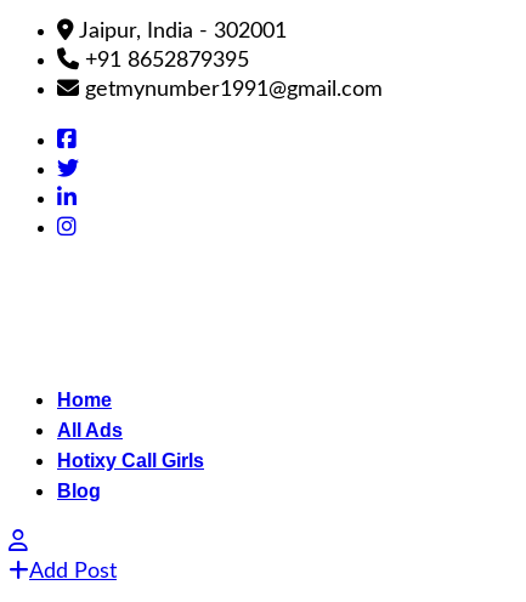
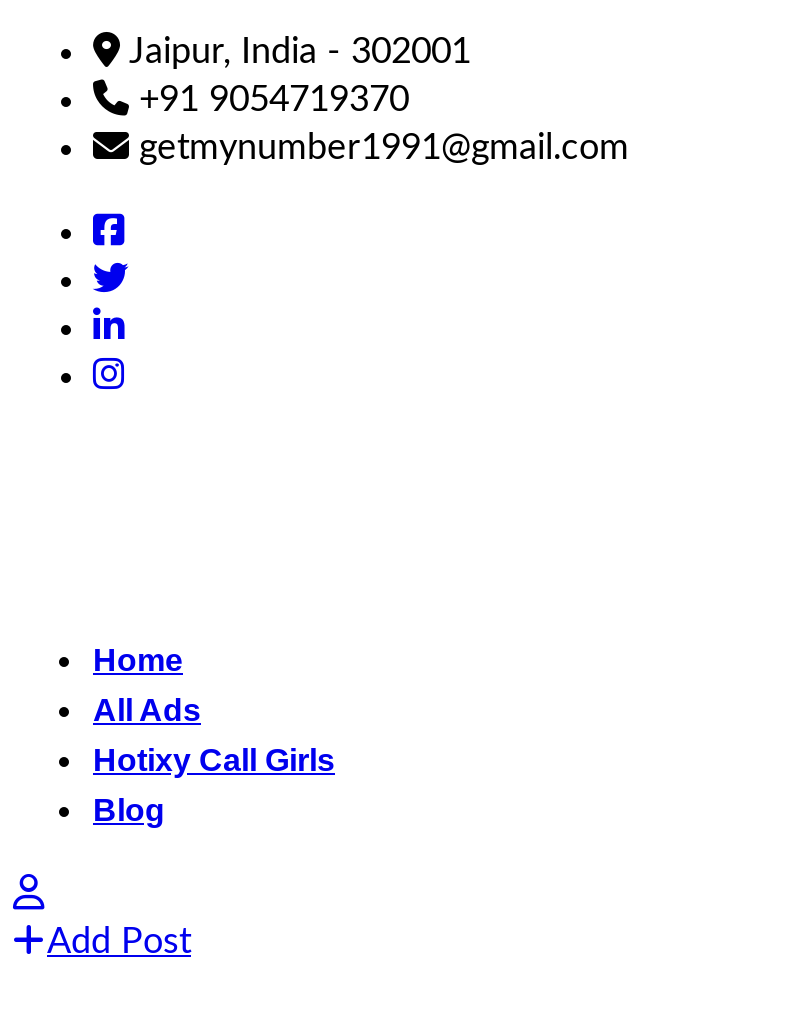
[85,50,249,72] +91 8652879395 -> [139,83,409,119] +91 9054719370

